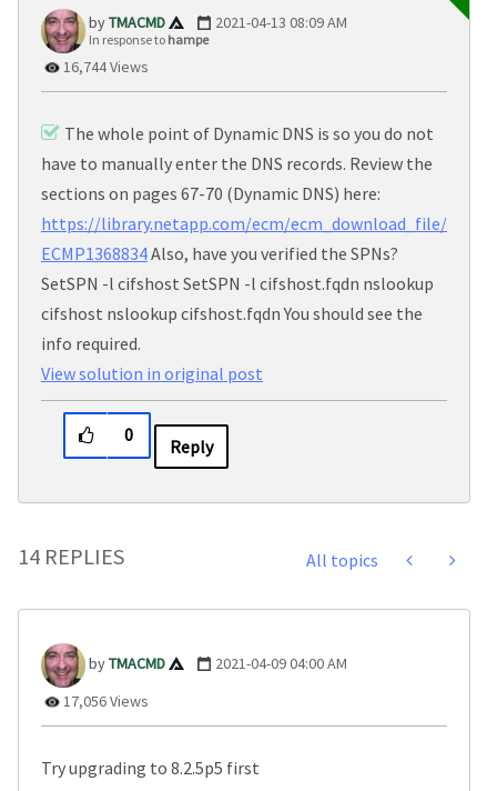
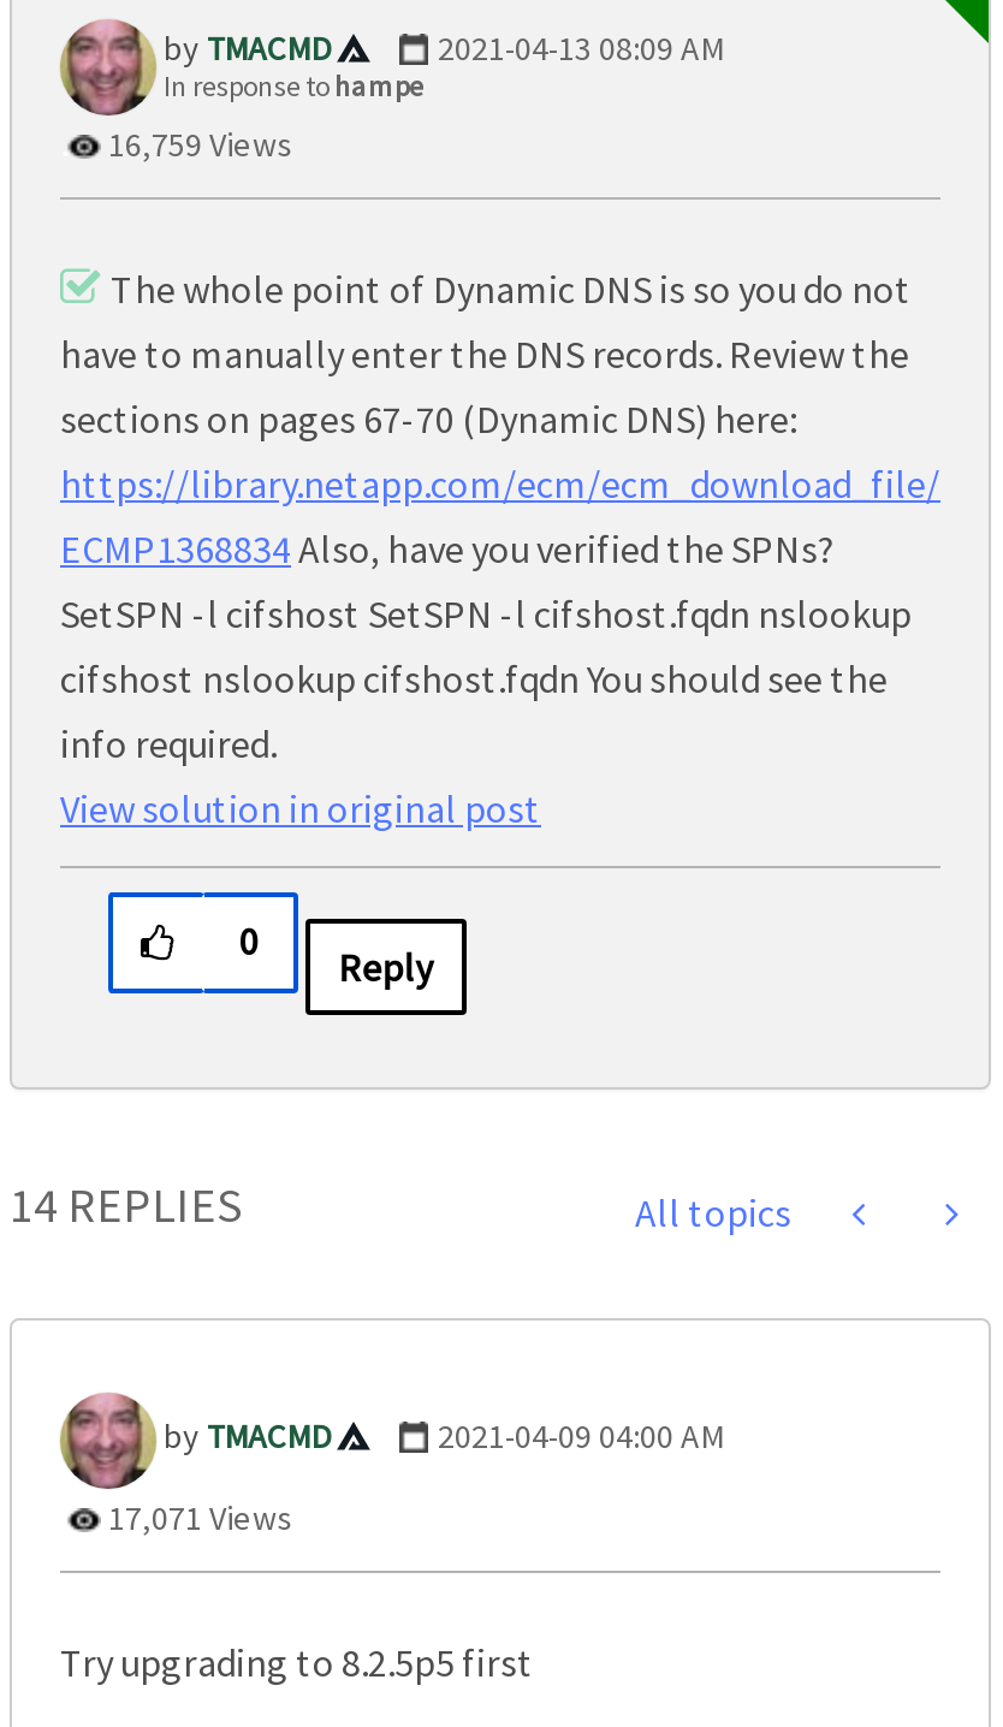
[60,56,149,76] 16,744 Views -> [101,122,293,165] 16,759 Views
[60,691,149,711] 17,056 Views -> [101,1495,293,1538] 17,071 Views

